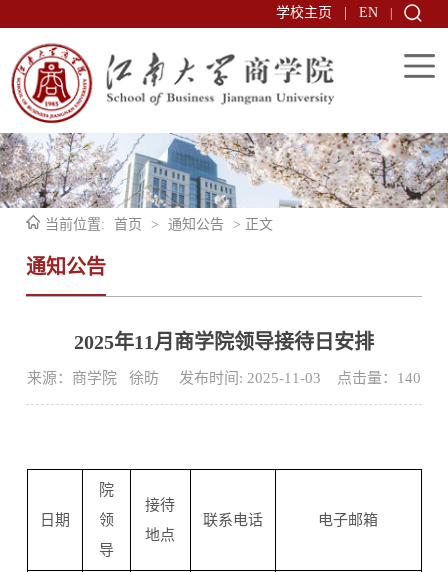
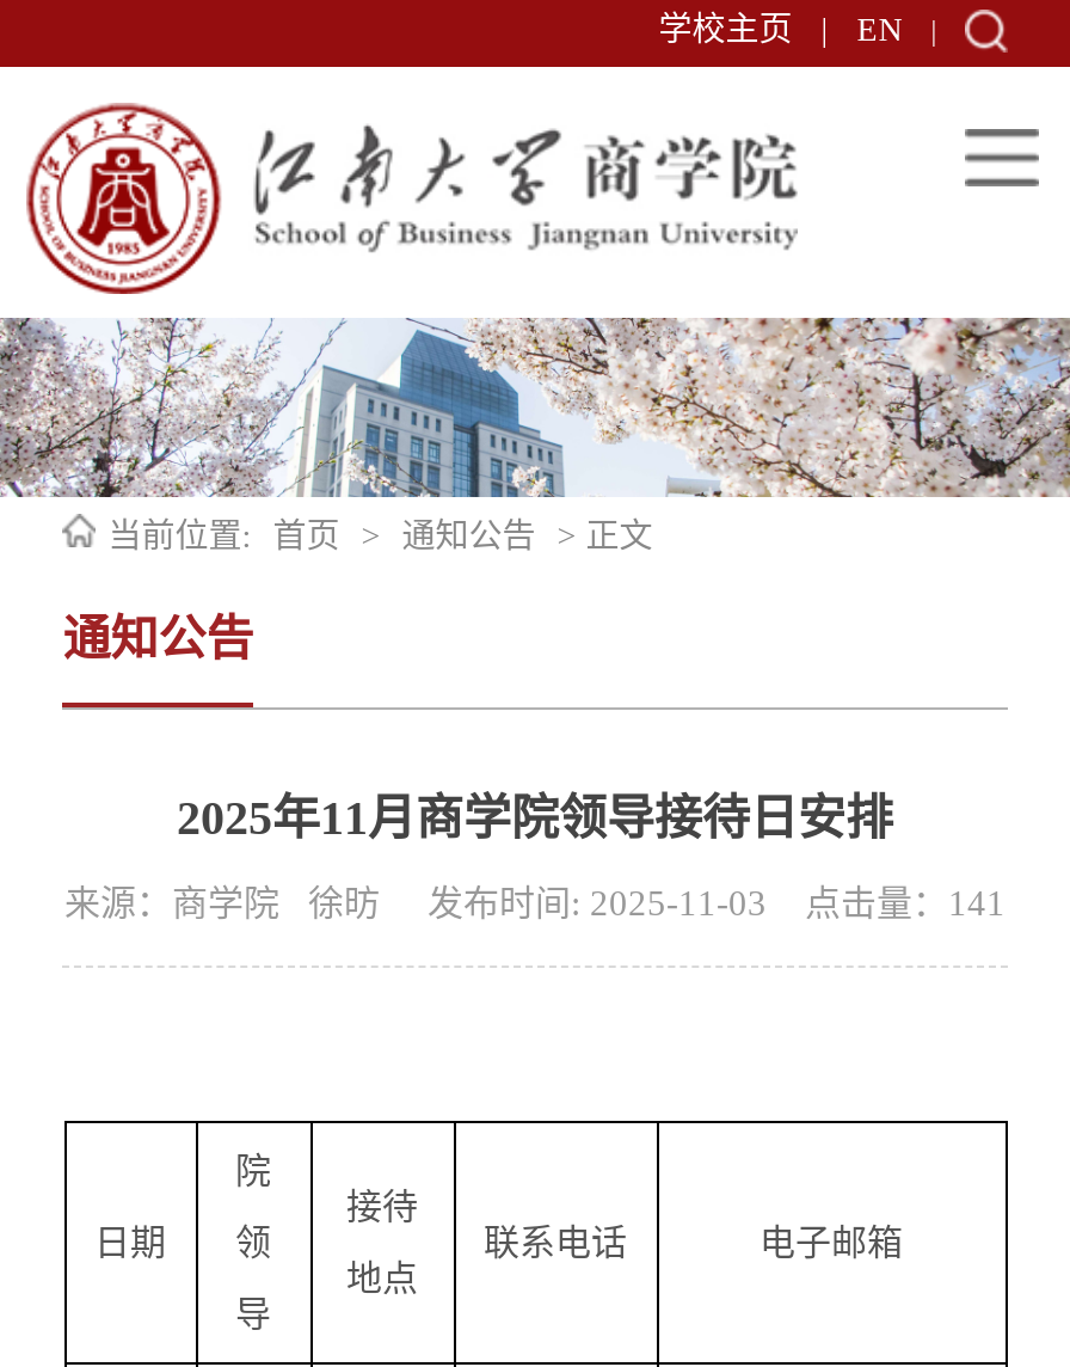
[27,370,421,386] 来源：商学院 徐昉 发布时间: 2025-11-03 点击量：140 -> [64,884,1006,922] 来源：商学院 徐昉 发布时间: 2025-11-03 点击量：141

